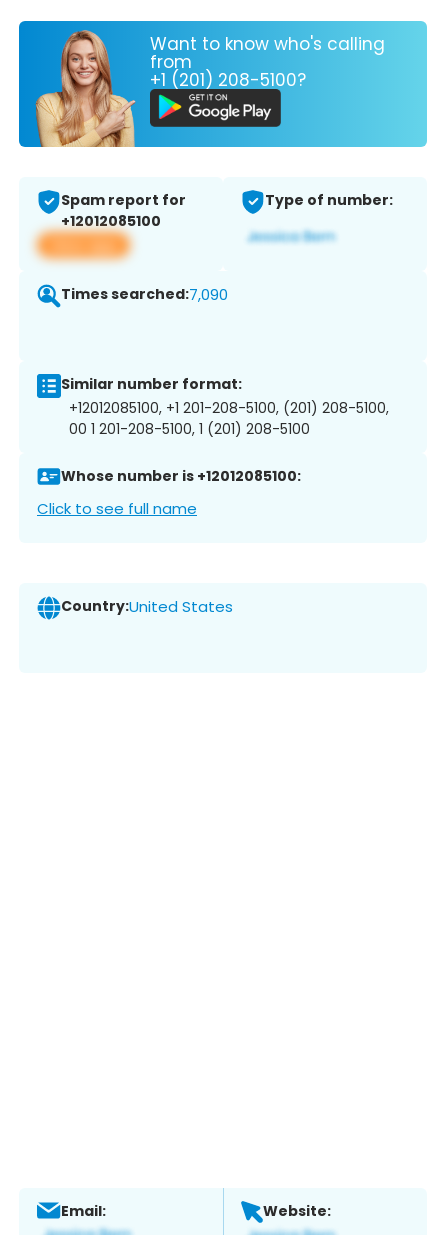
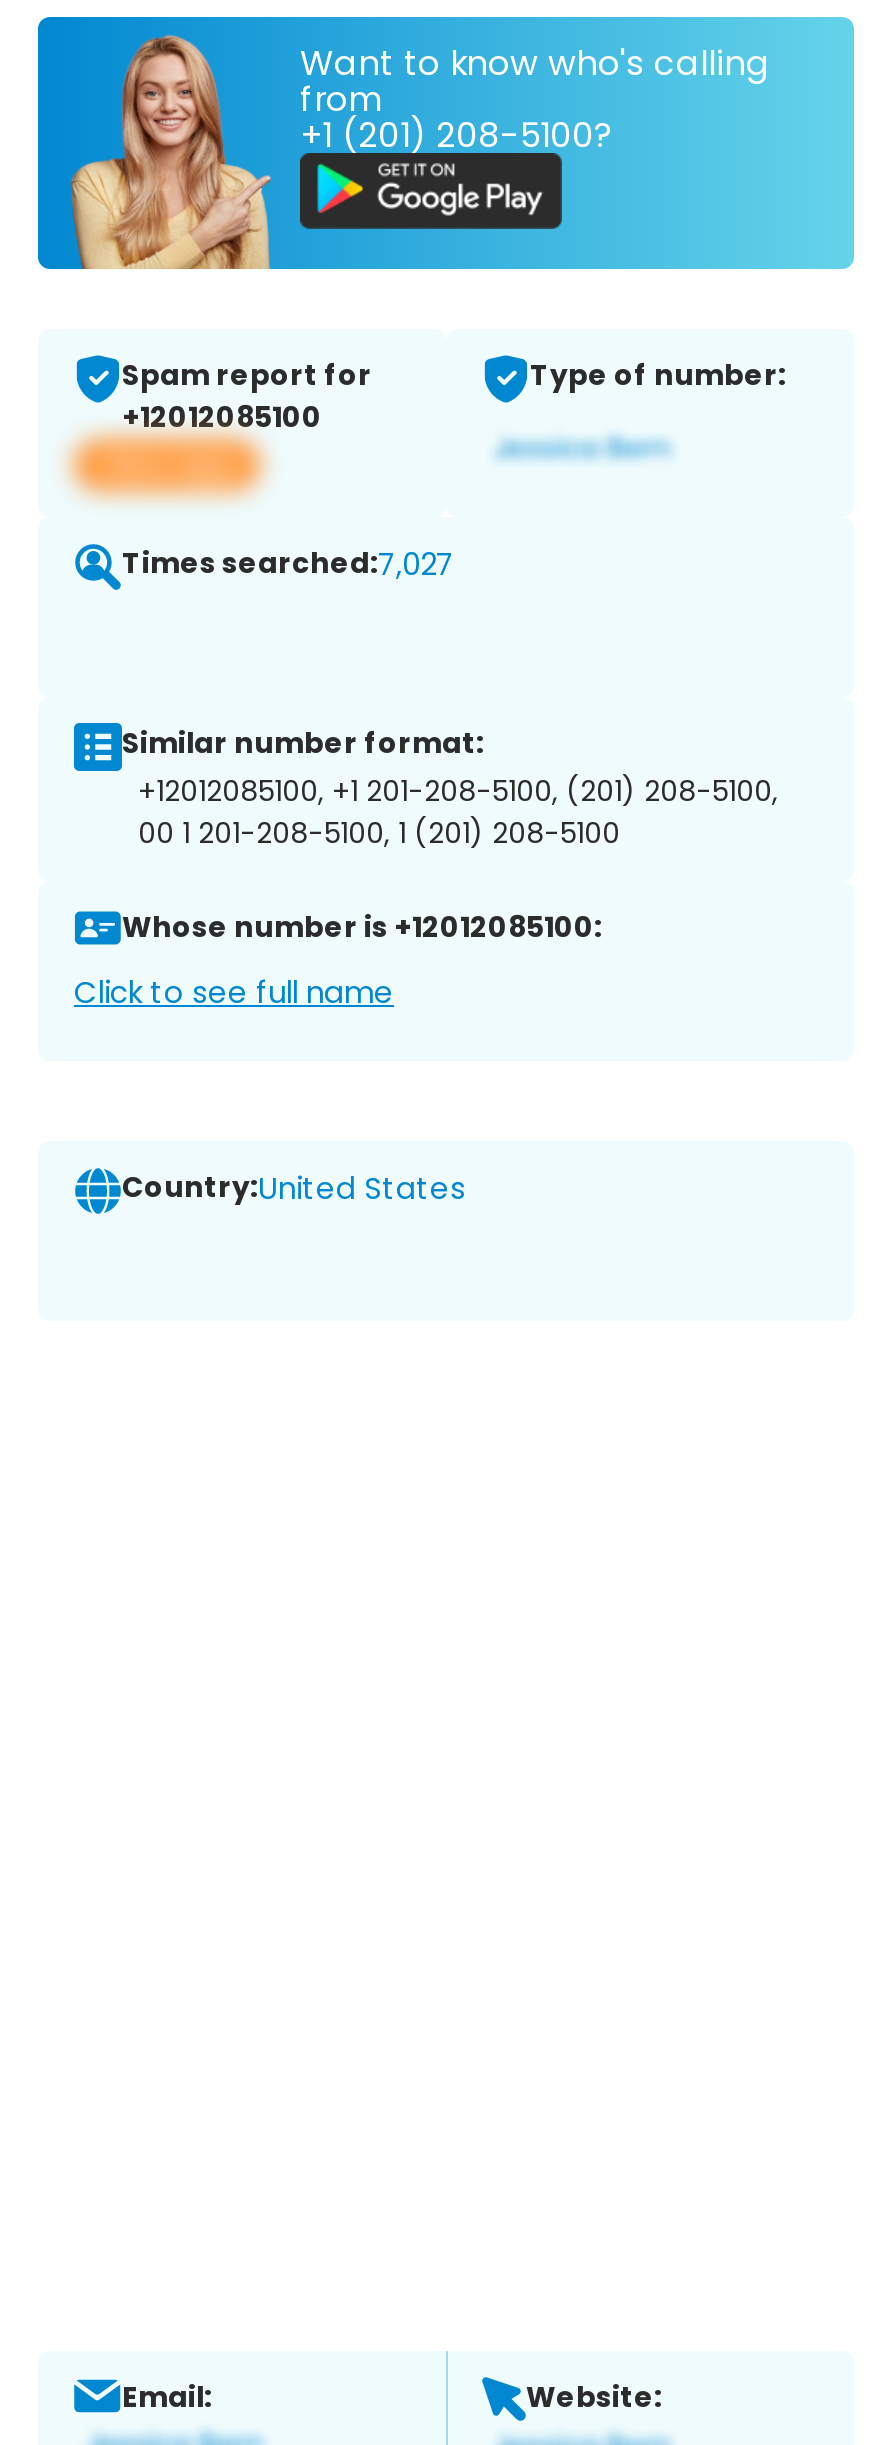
[61,284,228,305] Times searched:7,090 -> [122,543,454,585] Times searched:7,027

